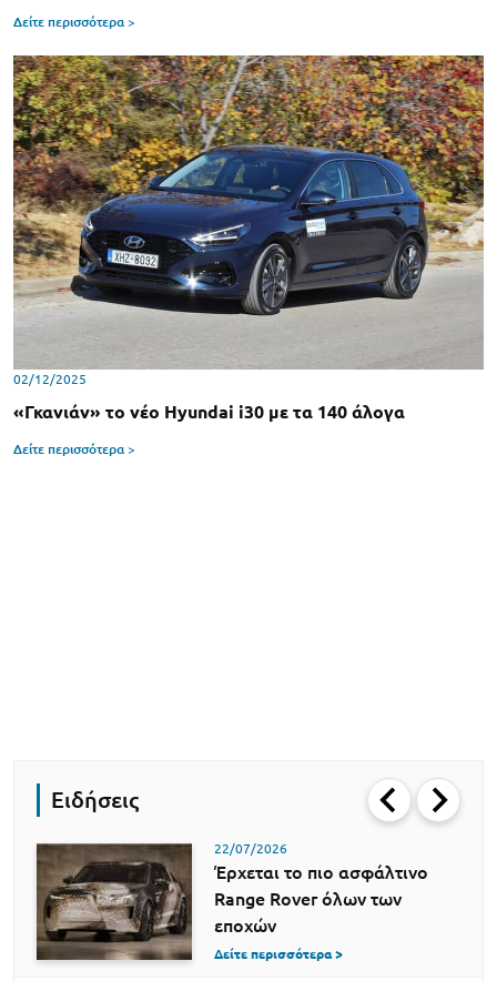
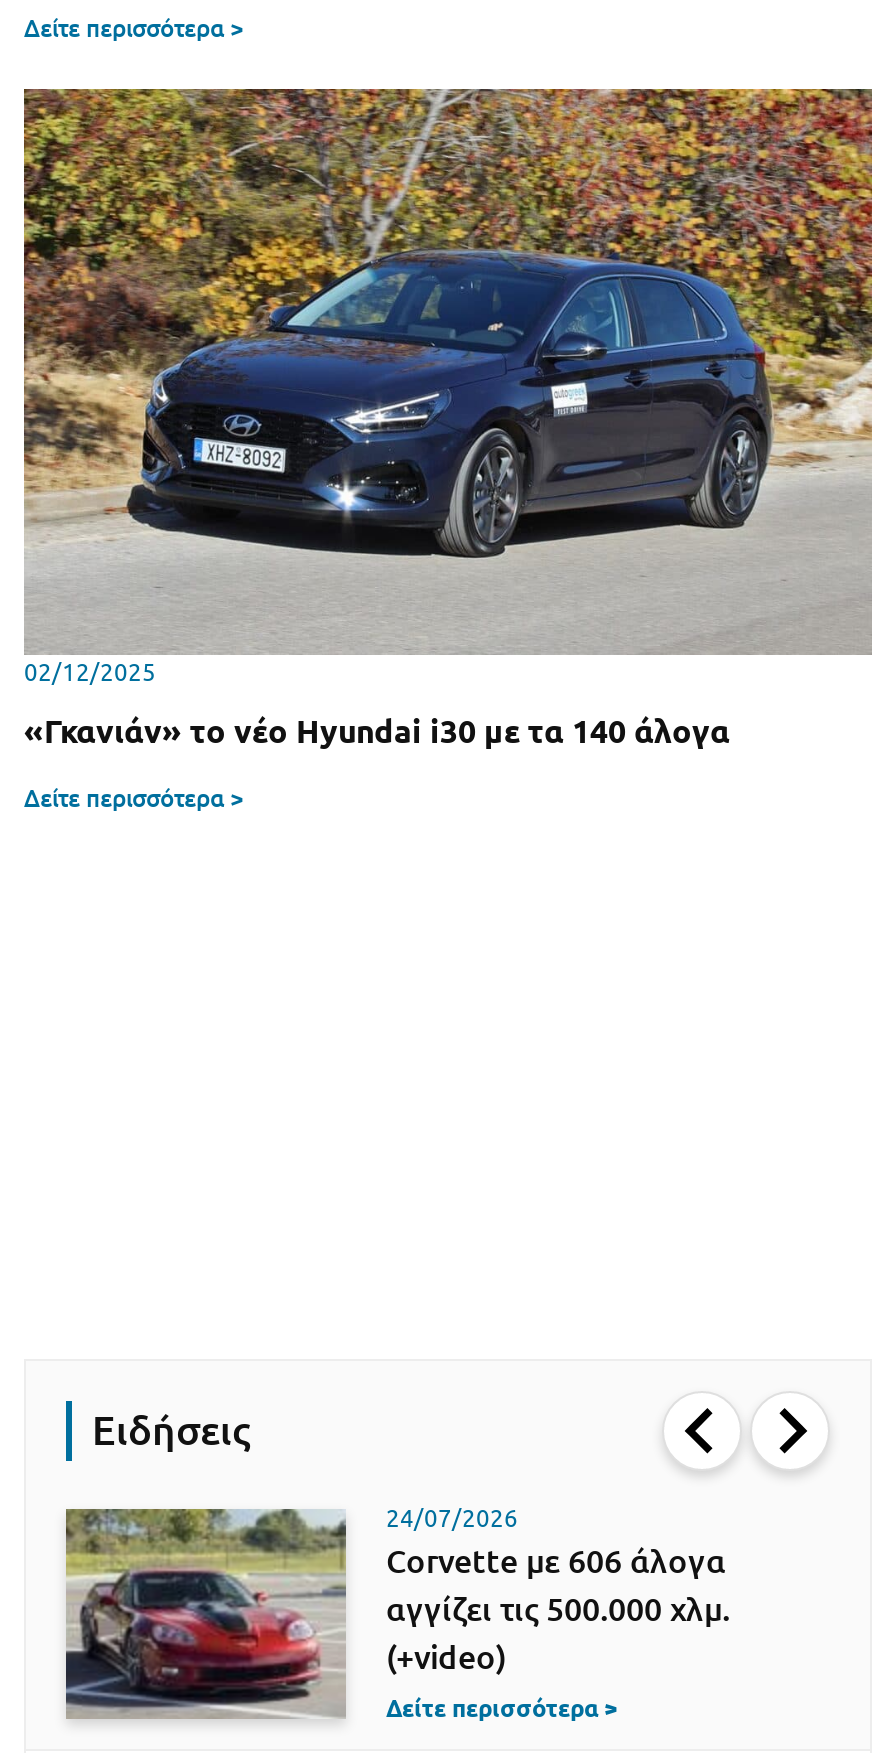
[35,841,428,961] [image] | 22/07/2026 | Έρχεται το πιο ασφάλτινο | Range Rover όλων των | εποχών -> [64,1504,730,1719] [image] | 24/07/2026 | Corvette με 606 άλογα | αγγίζει τις 500.000 χλμ. | (+video)

